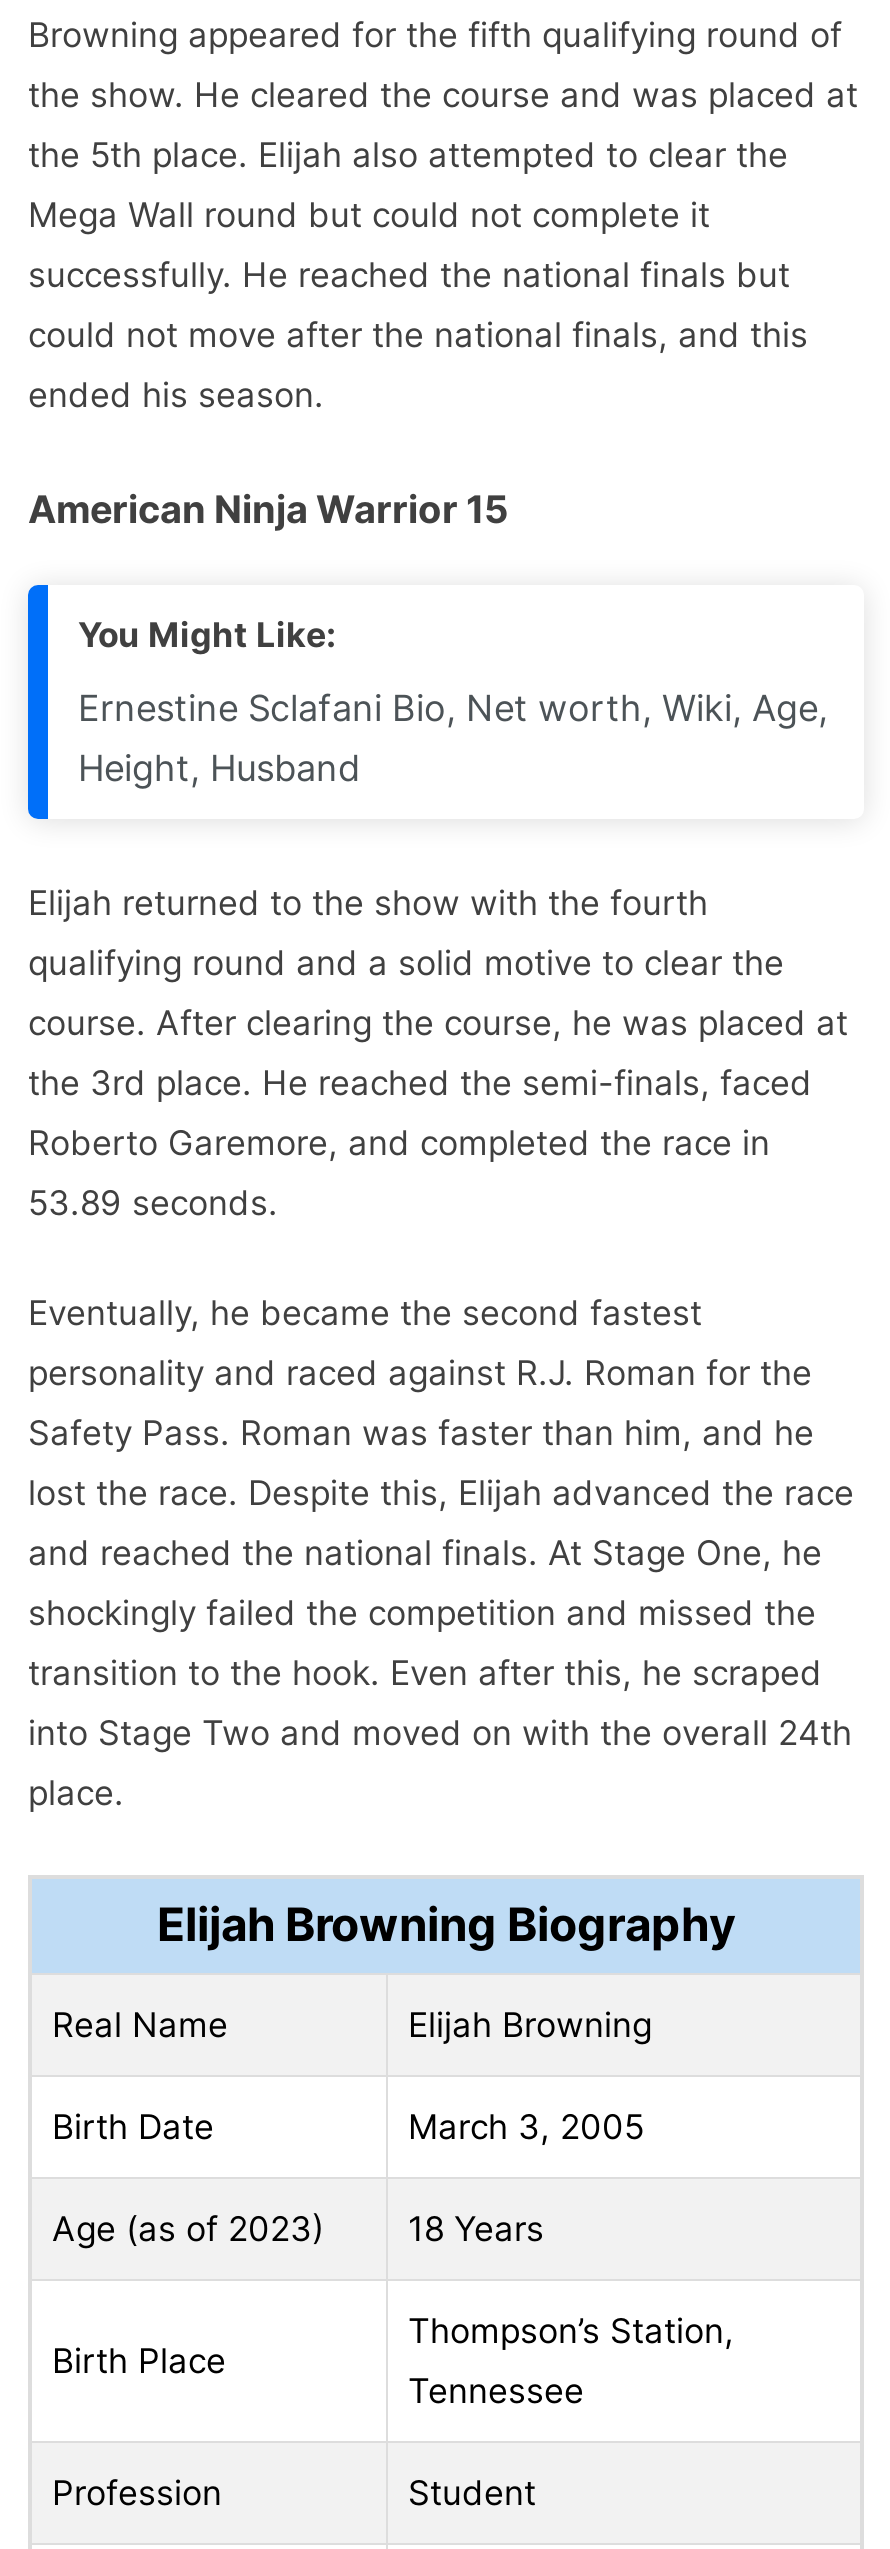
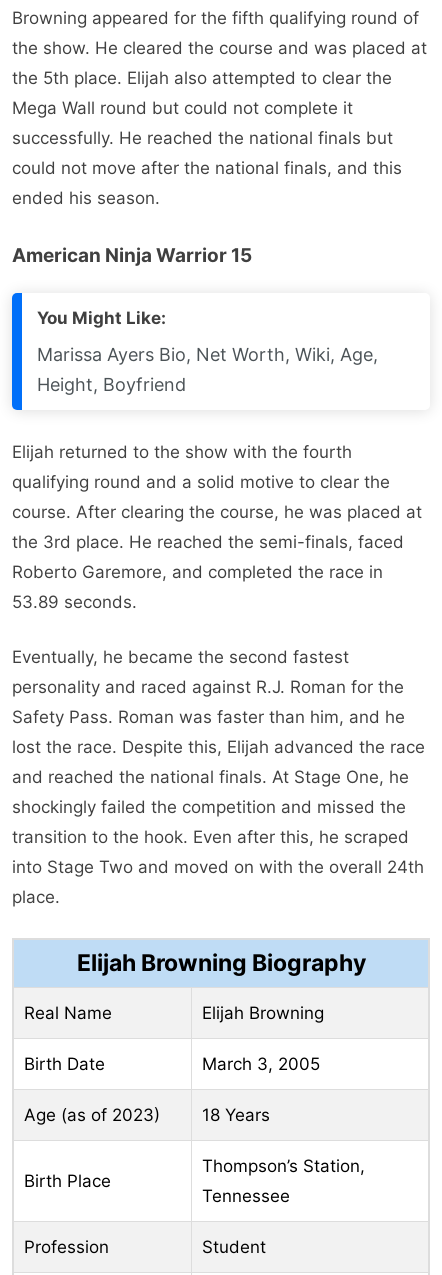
[78,686,828,728] Ernestine Sclafani Bio, Net worth, Wiki, Age, -> [37,344,378,365] Marissa Ayers Bio, Net Worth, Wiki, Age,
[78,746,360,788] Height, Husband -> [37,374,186,395] Height, Boyfriend

